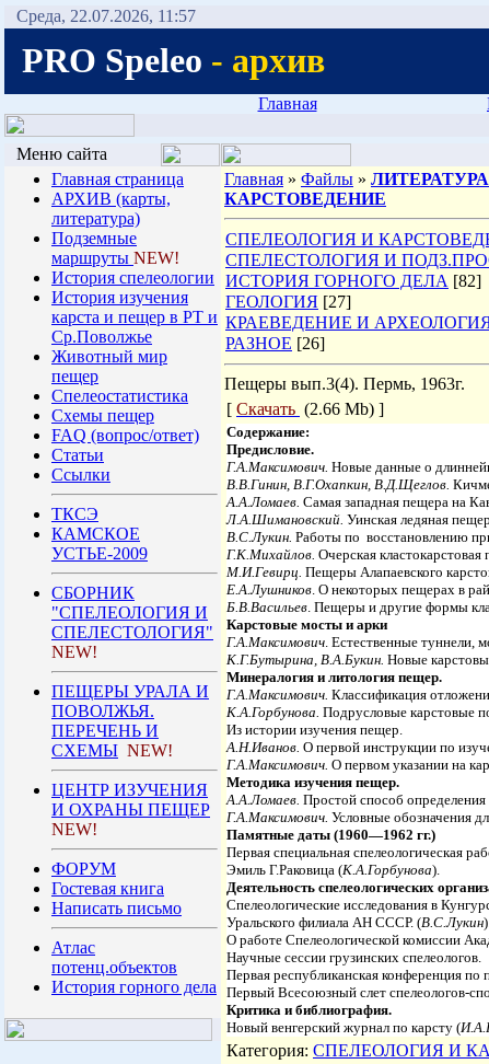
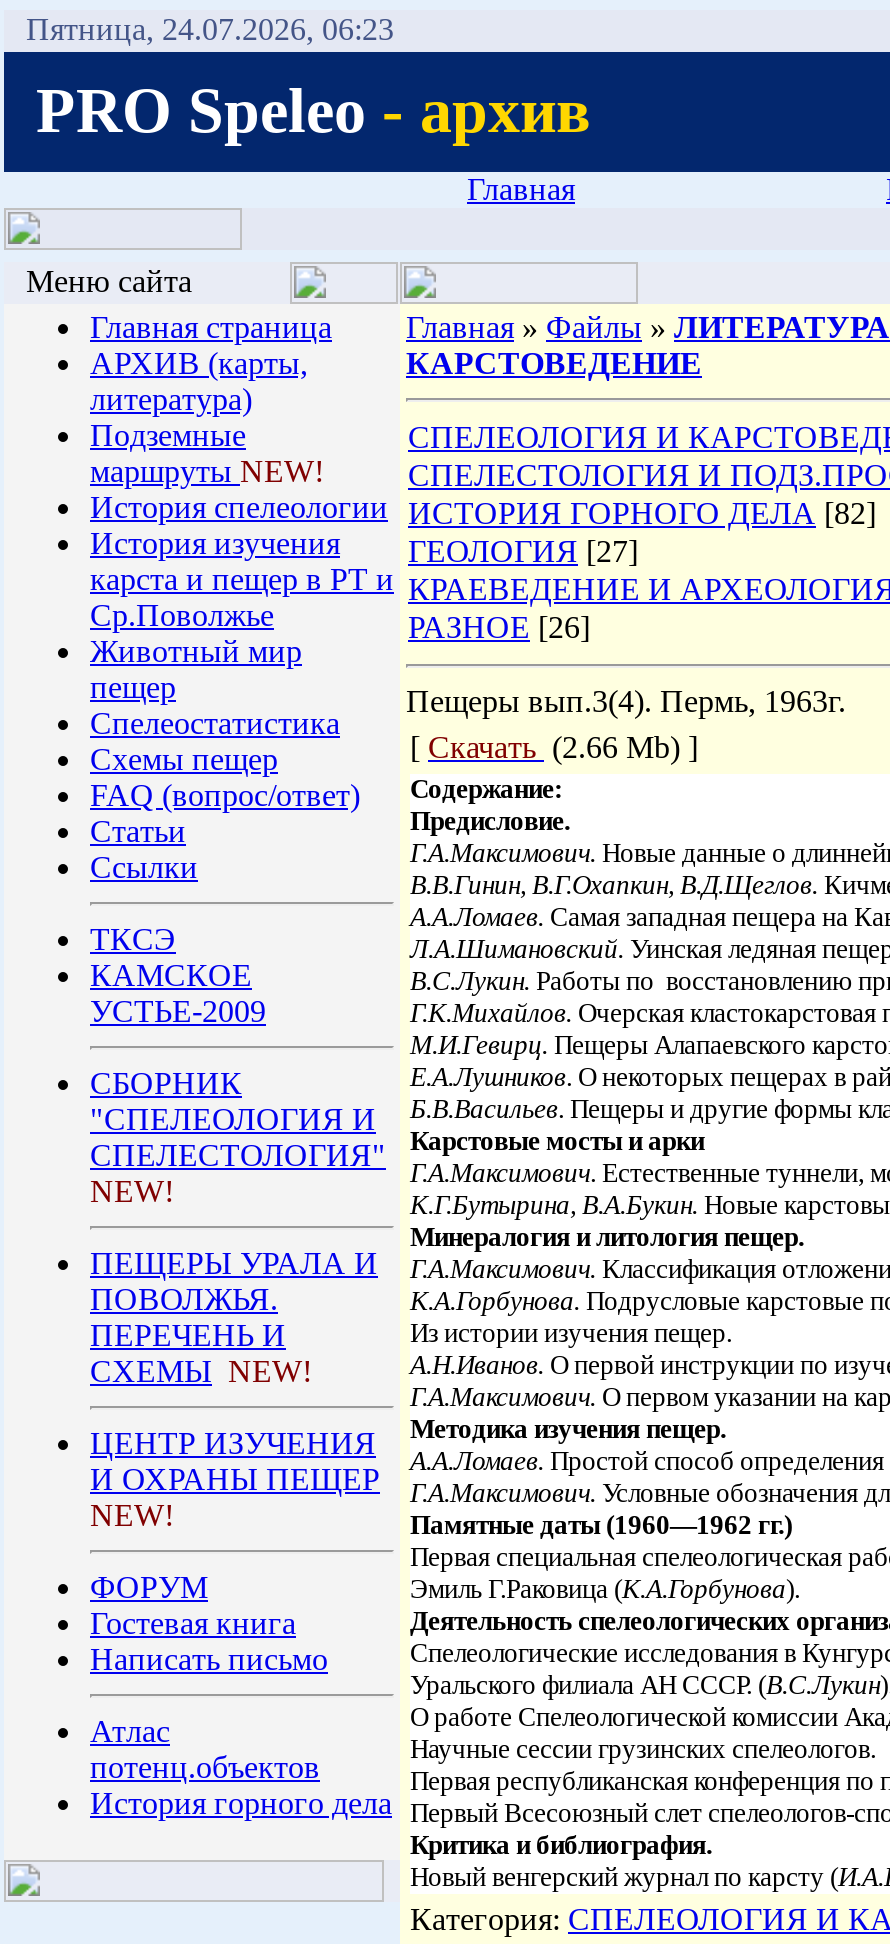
[16,7,196,25] Среда, 22.07.2026, 11:57 -> [26,12,394,46] Пятница, 24.07.2026, 06:23

